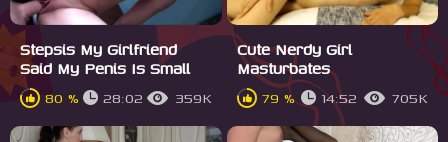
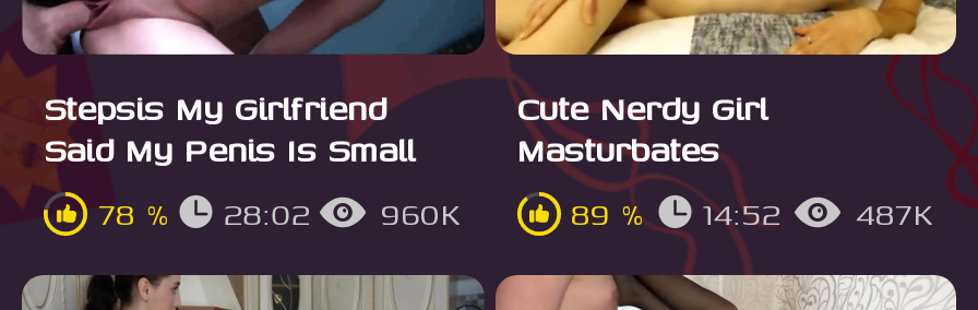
[45,87,79,108] 80 % -> [98,189,170,235] 78 %
[174,87,211,108] 359K -> [381,189,462,235] 960K
[261,87,294,108] 79 % -> [571,189,645,235] 89 %
[392,87,428,108] 705K -> [856,189,934,235] 487K

